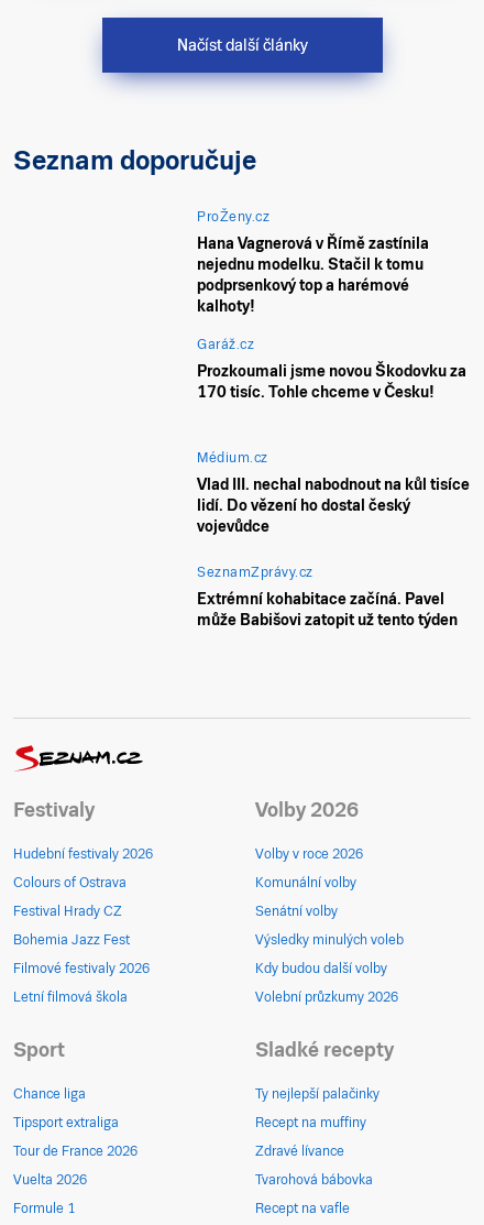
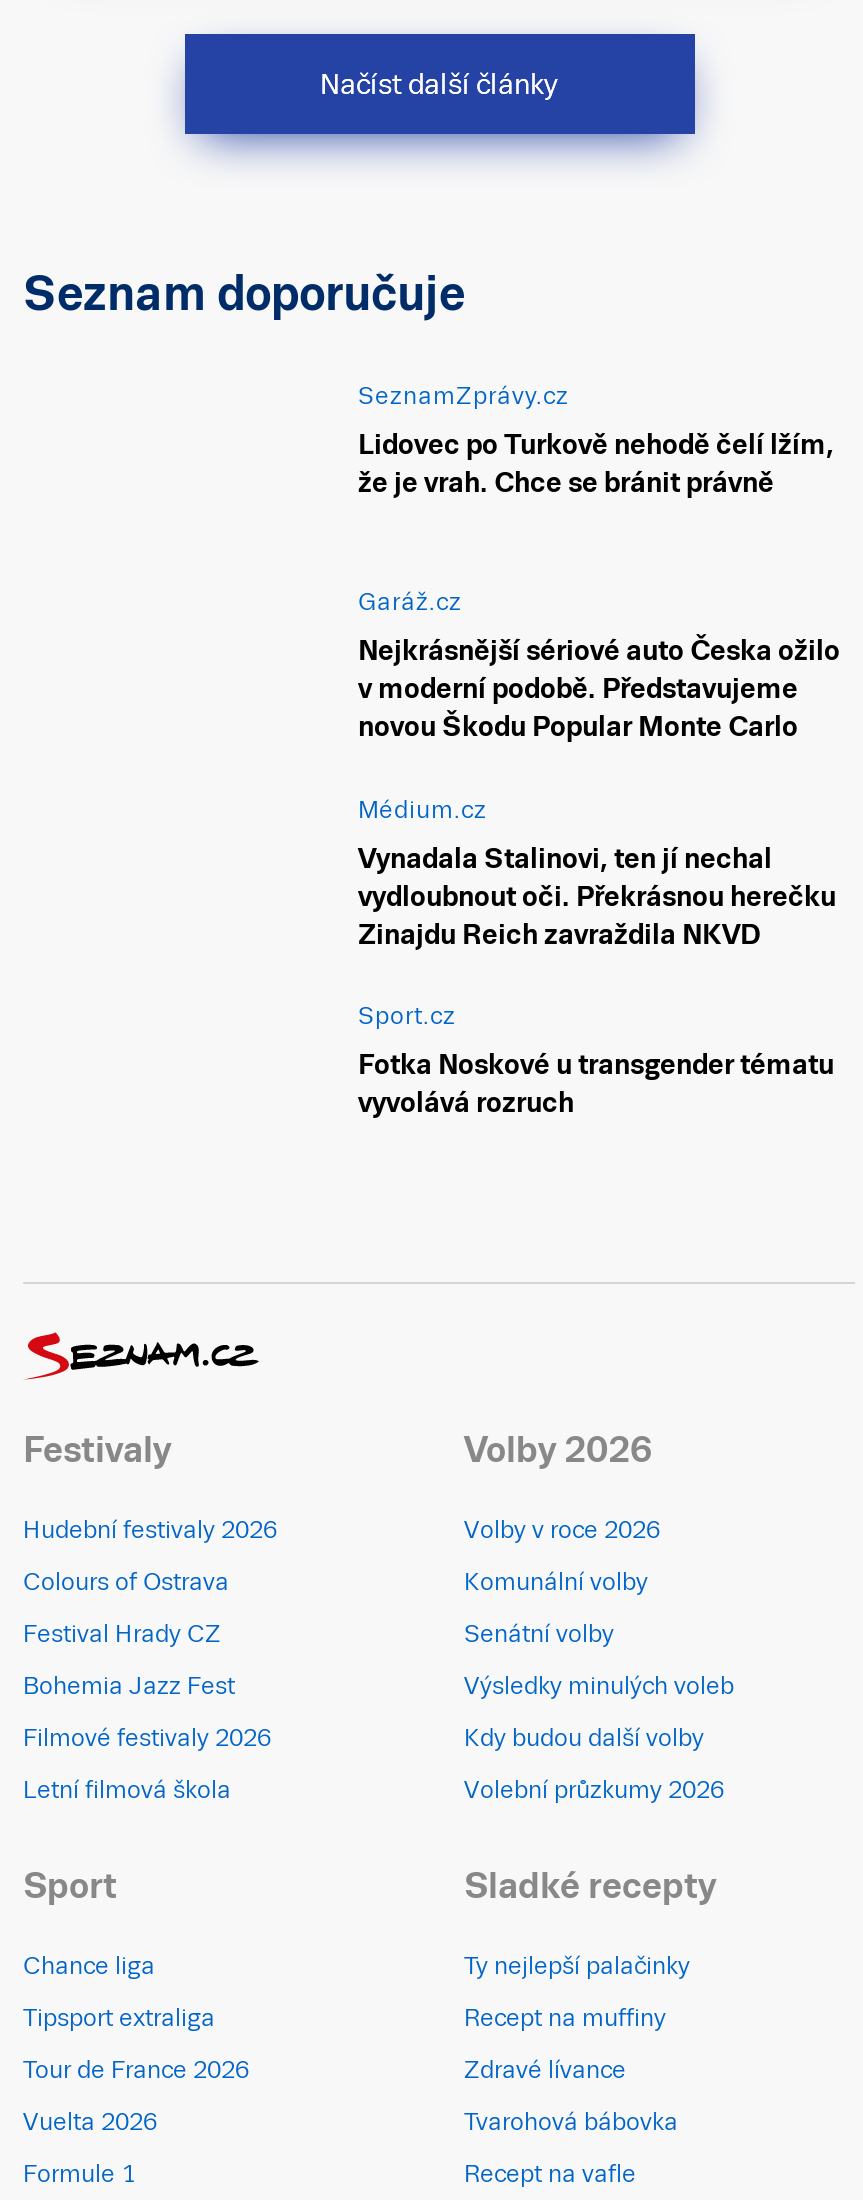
[197,209,270,225] ProŽeny.cz -> none
[197,234,430,315] Hana Vagnerová v Římě zastínila | nejednu modelku. Stačil k tomu | podprsenkový top a harémové | kalhoty! -> [358,428,834,498] Lidovec po Turkově nehodě čelí lžím, | že je vrah. Chce se bránit právně
[197,362,467,401] Prozkoumali jsme novou Škodovku za | 170 tisíc. Tohle chceme v Česku! -> [358,635,840,743] Nejkrásnější sériové auto Česka ožilo | v moderní podobě. Představujeme | novou Škodu Popular Monte Carlo
none -> [358,1003,456,1031] Sport.cz
[197,476,470,535] Vlad III. nechal nabodnout na kůl tisíce | lidí. Do vězení ho dostal český | vojevůdce -> [358,842,836,950] Vynadala Stalinovi, ten jí nechal | vydloubnout oči. Překrásnou herečku | Zinajdu Reich zavraždila NKVD
moved [197,565,313,580] -> [358,382,569,410]: SeznamZprávy.cz
[197,590,458,628] Extrémní kohabitace začíná. Pavel | může Babišovi zatopit už tento týden -> [358,1049,834,1119] Fotka Noskové u transgender tématu | vyvolává rozruch

